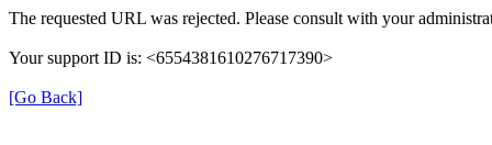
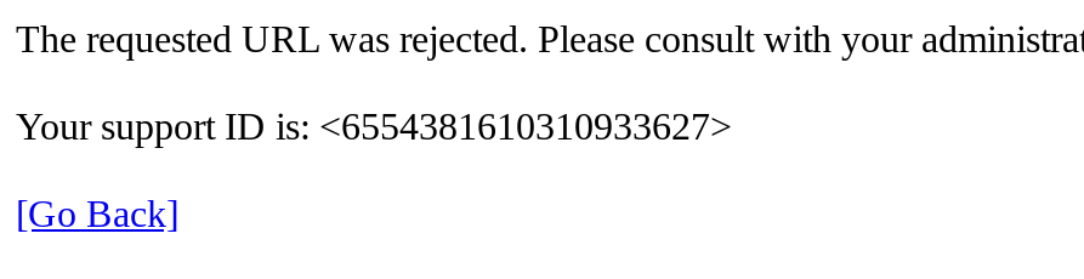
[9,48,333,67] Your support ID is: <6554381610276717390> -> [16,106,732,147] Your support ID is: <6554381610310933627>

